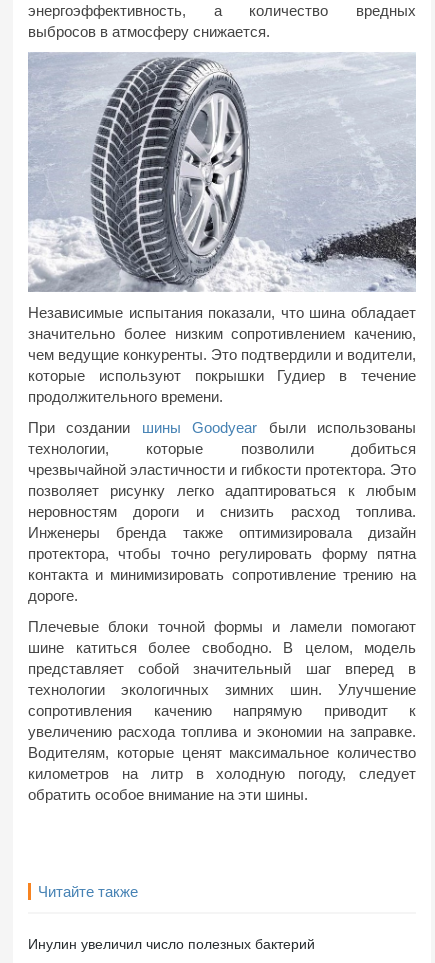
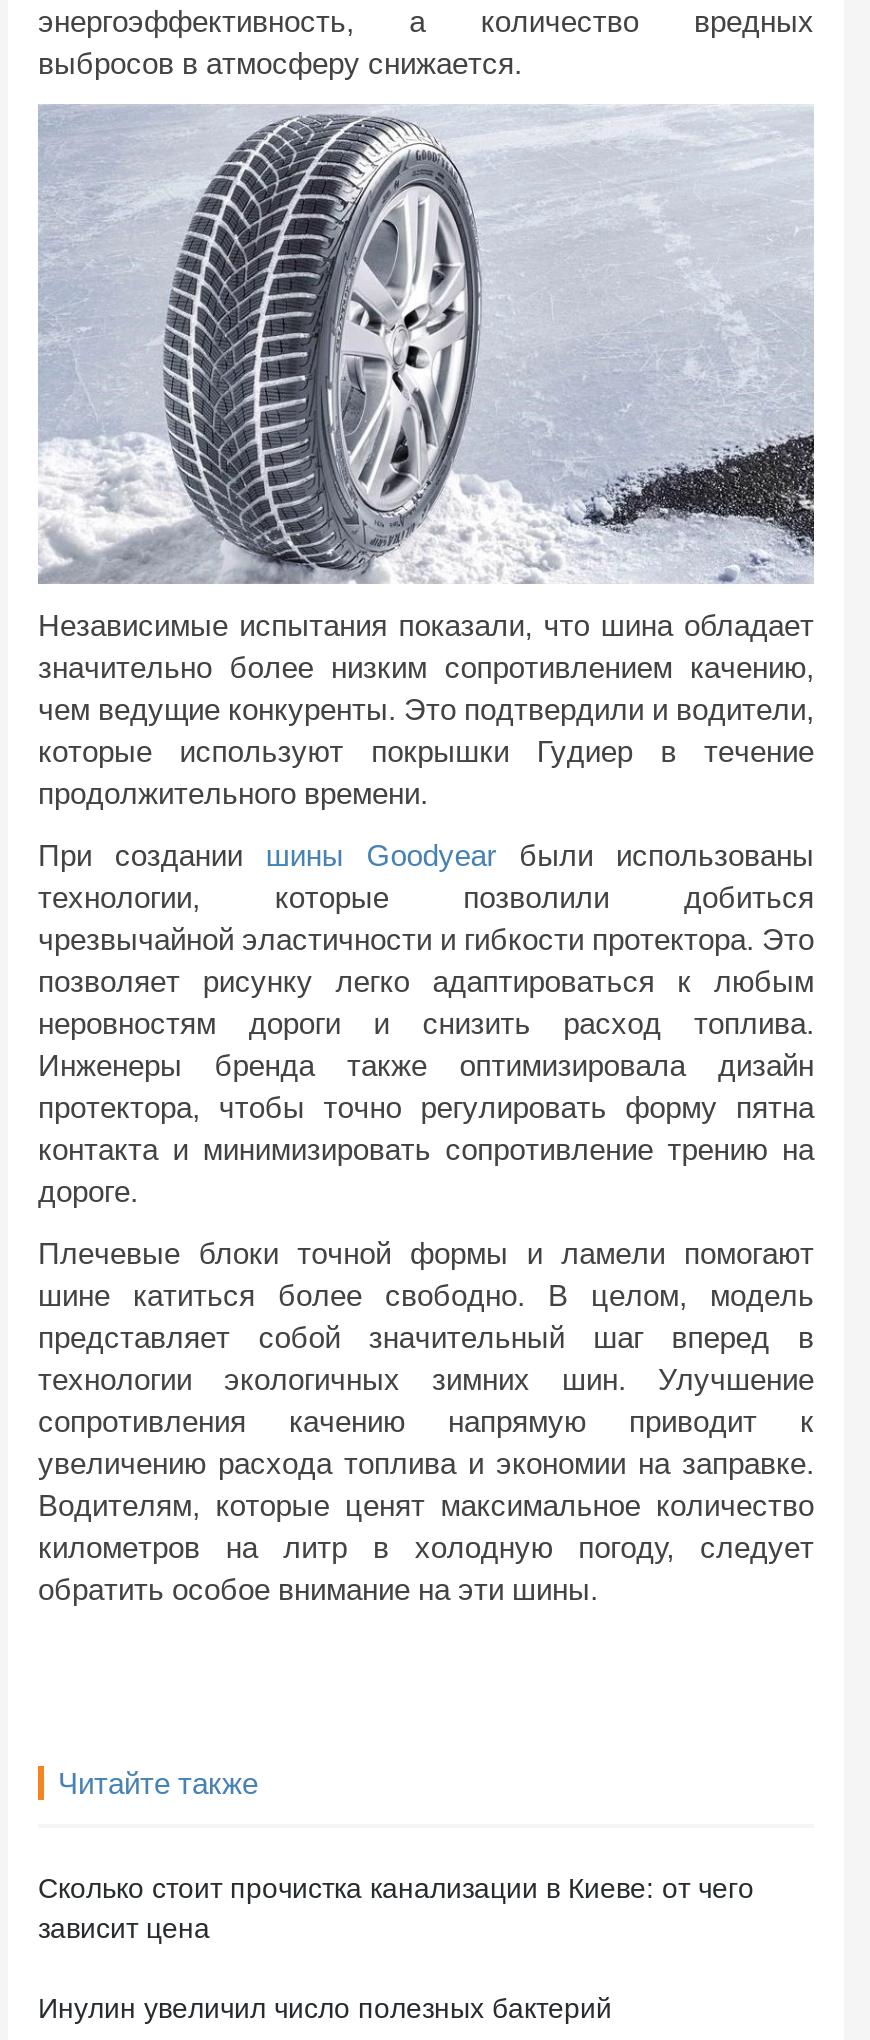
none -> [38,1872,754,1944] Сколько стоит прочистка канализации в Киеве: от чего | зависит цена

